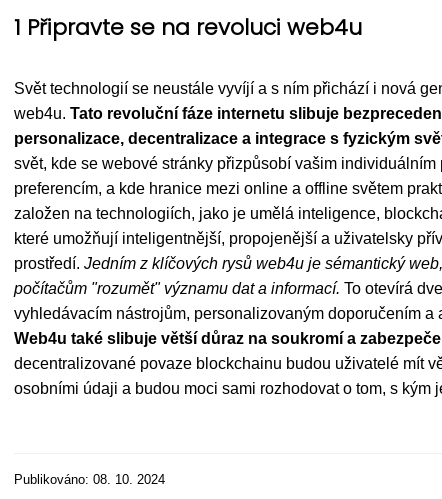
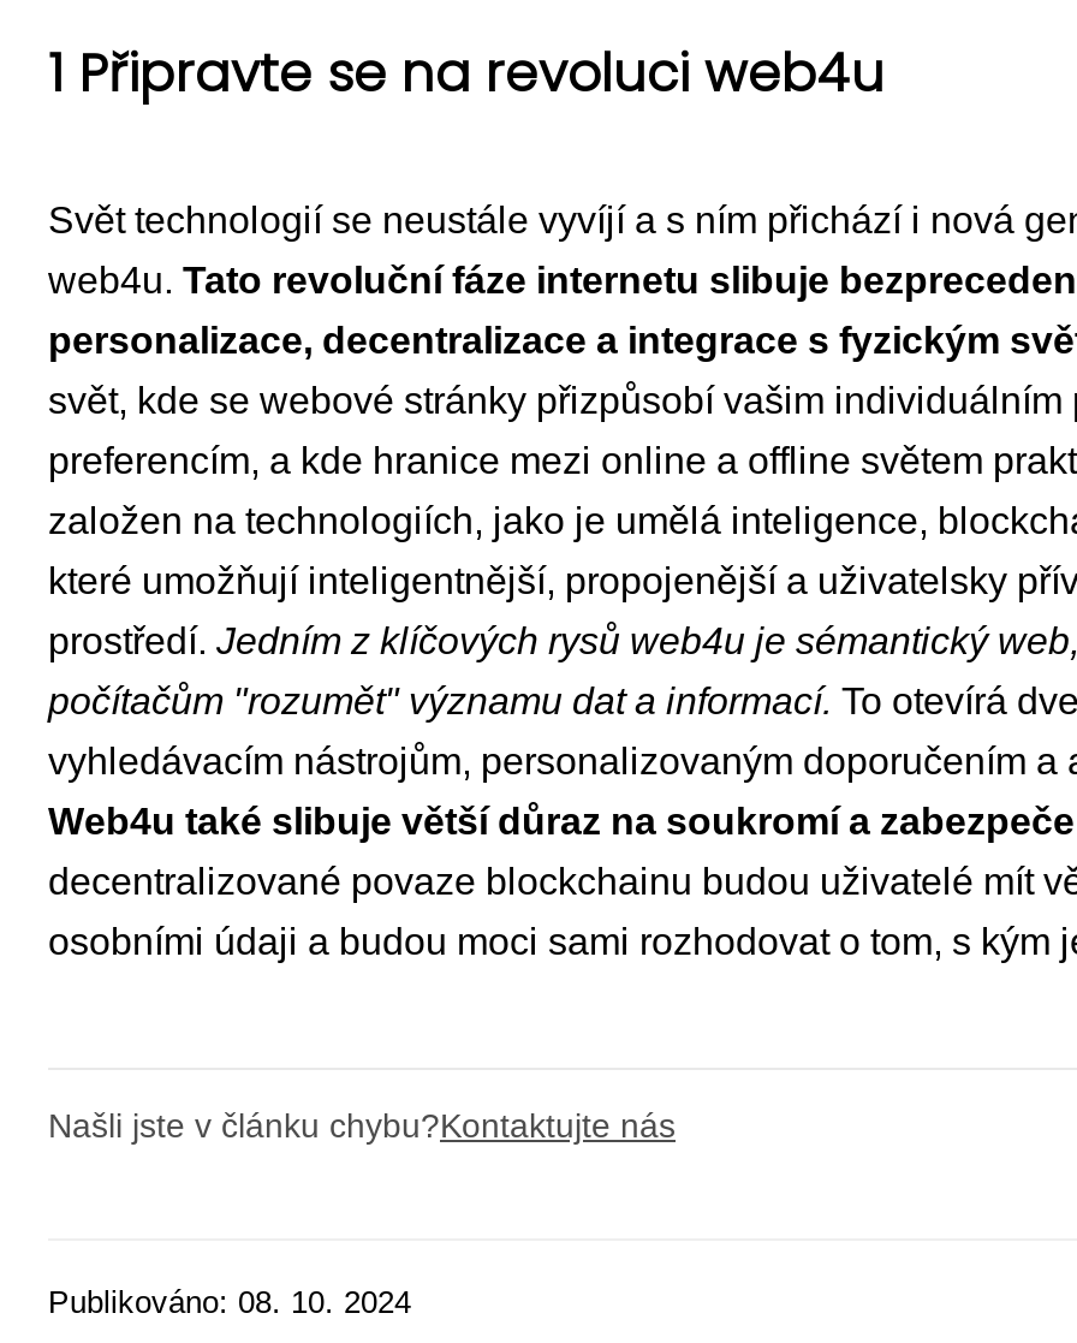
none -> [48,1107,676,1146] Našli jste v článku chybu?Kontaktujte nás

